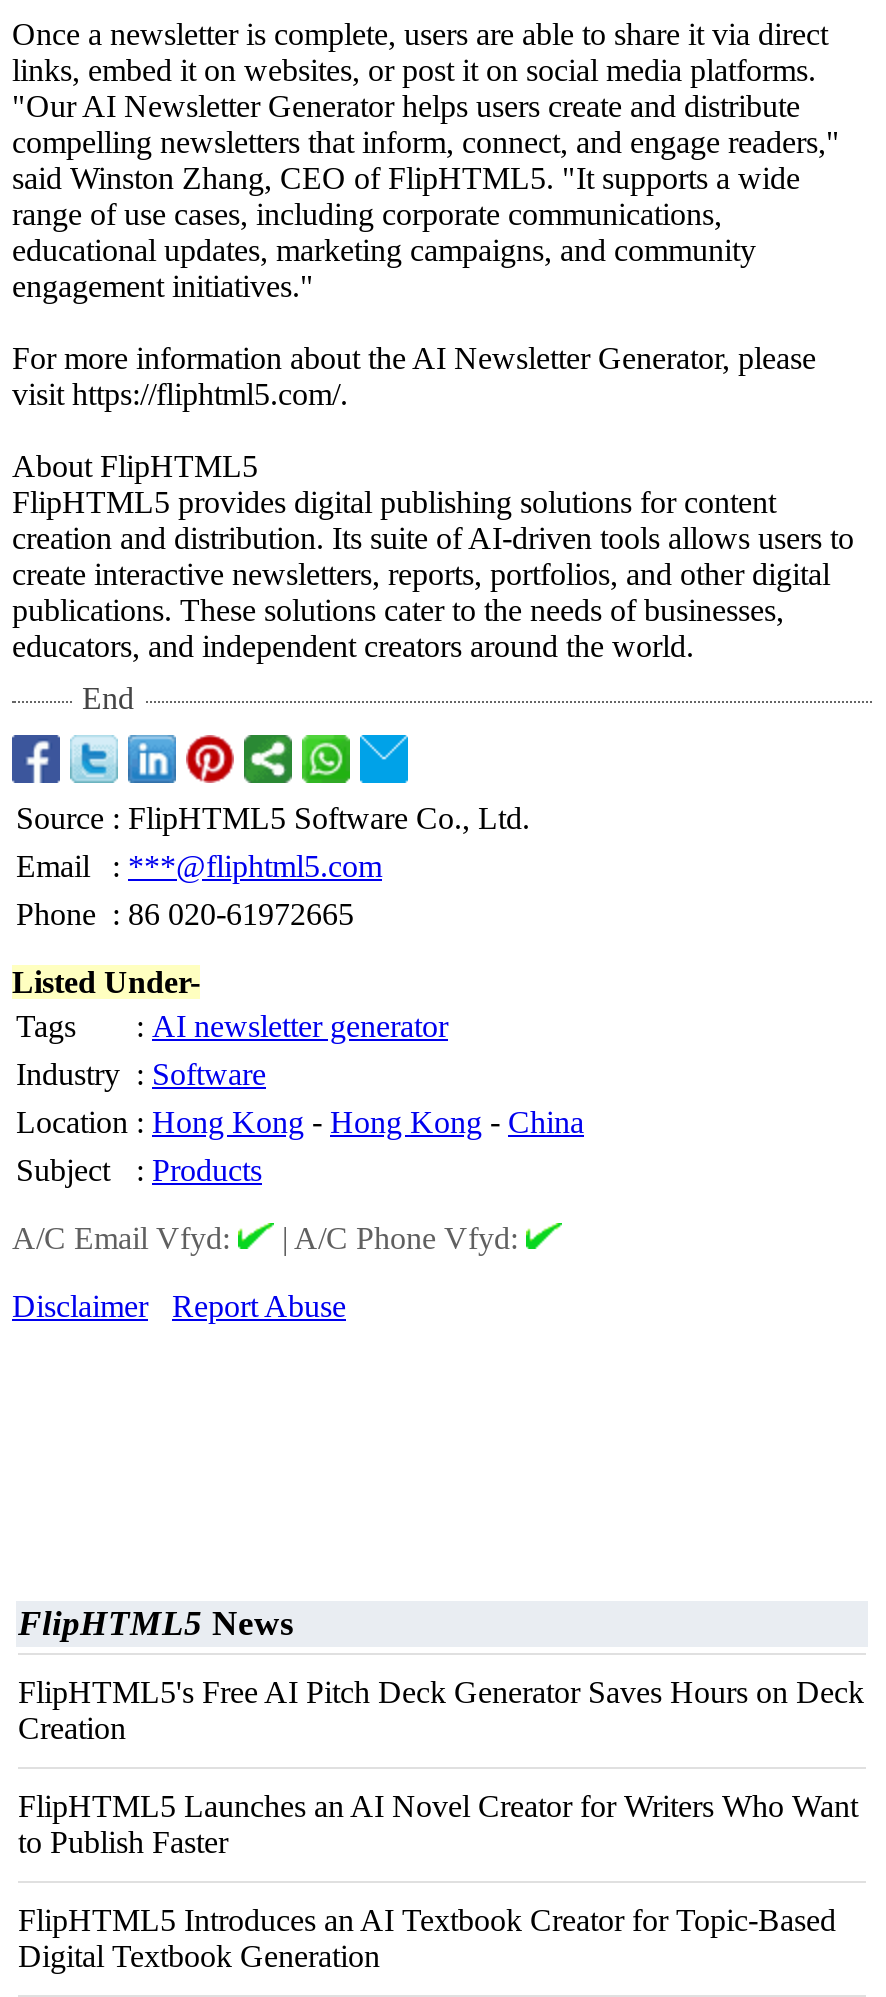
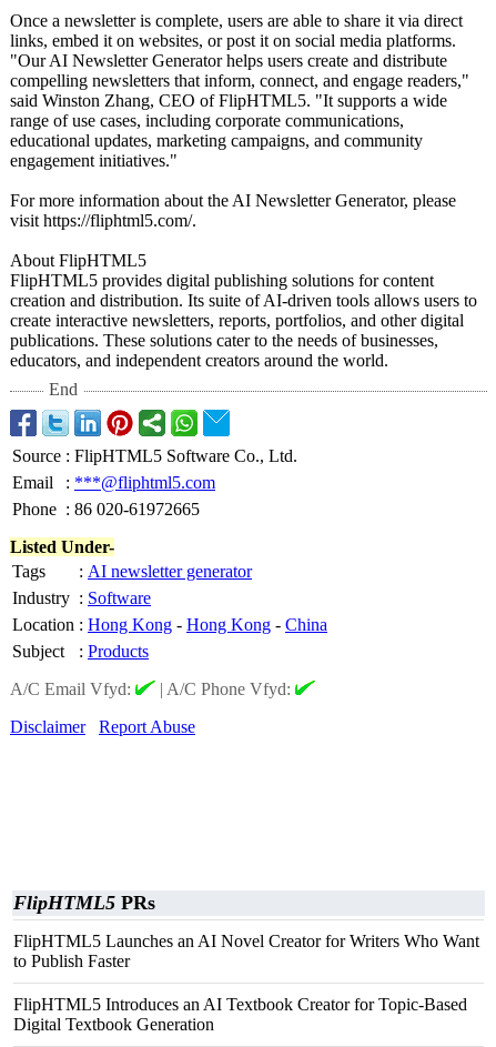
[18,1603,864,1745] FlipHTML5 News | FlipHTML5's Free AI Pitch Deck Generator Saves Hours on Deck | Creation -> [13,892,155,914] FlipHTML5 PRs

